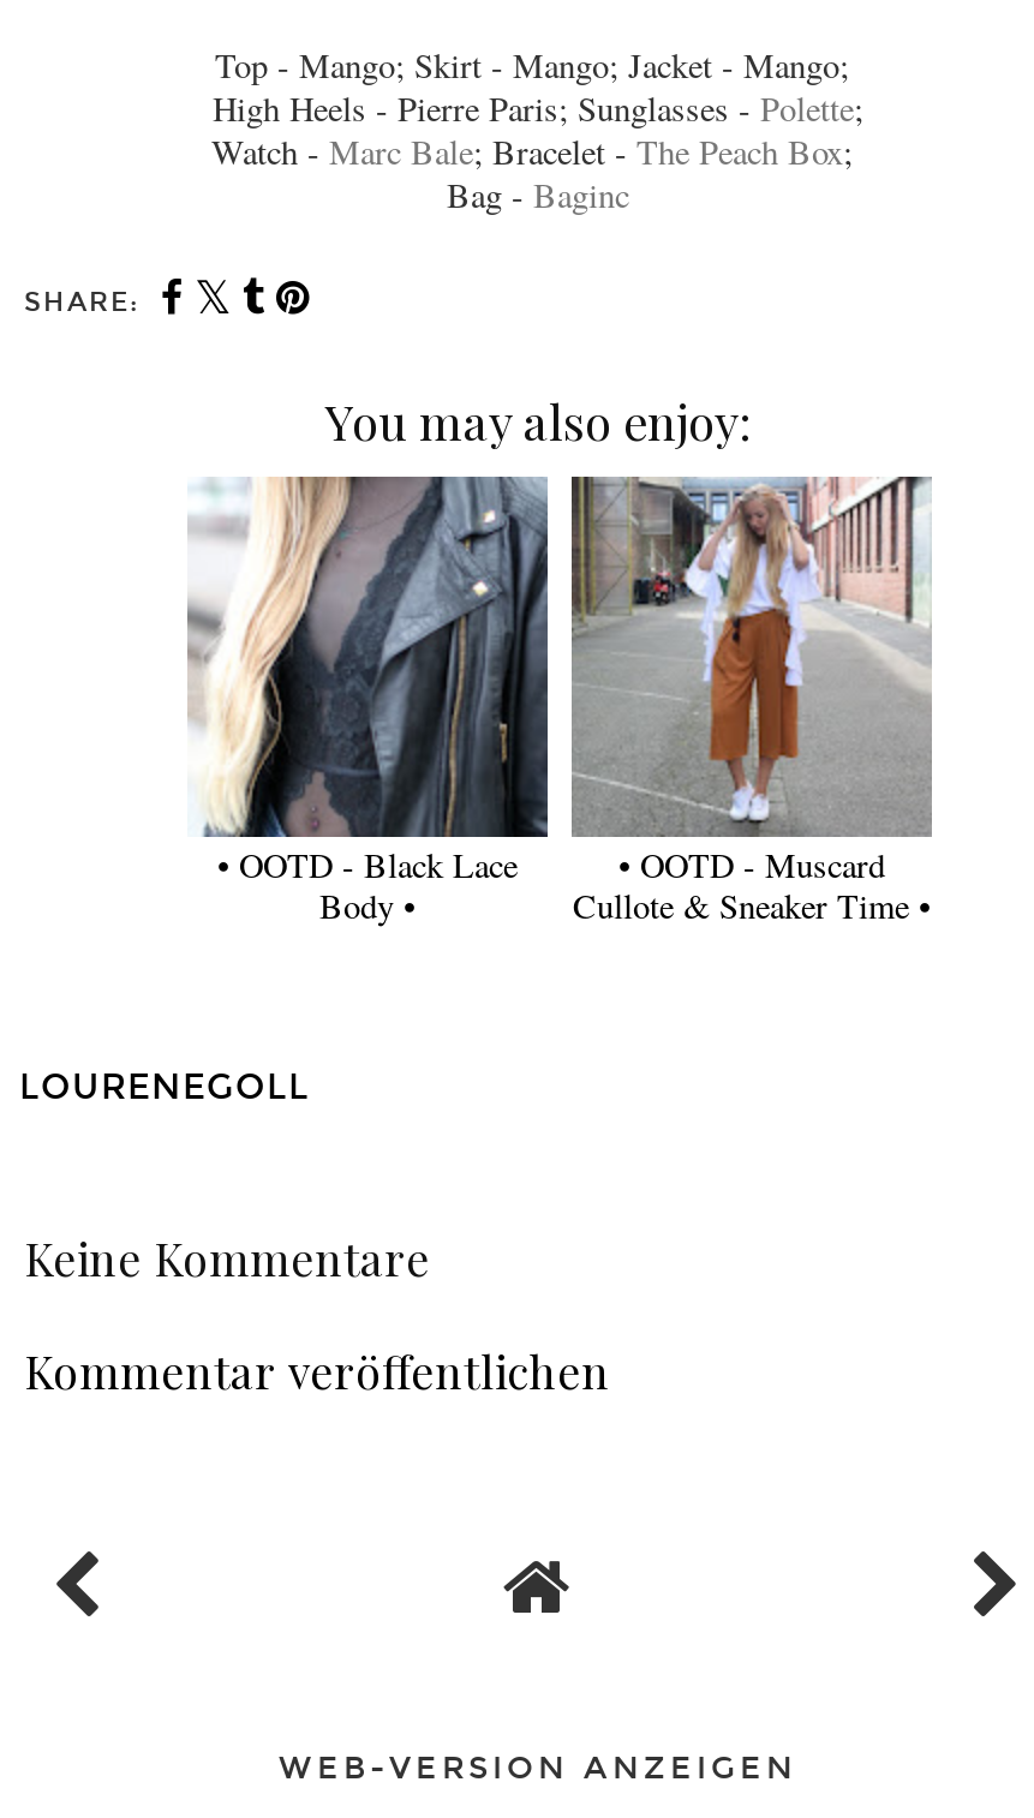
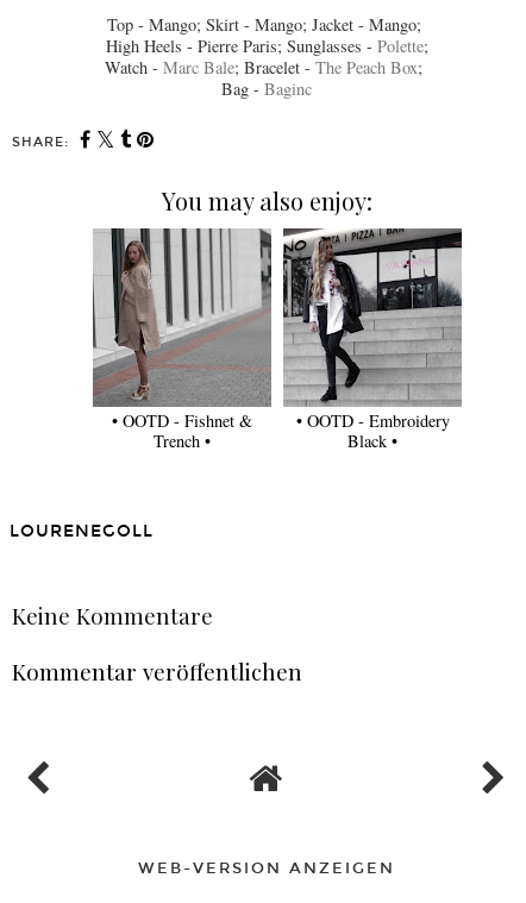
[187,474,548,929] [image] | • OOTD - Black Lace | Body • -> [92,227,271,452] [image] | • OOTD - Fishnet & | Trench •
[569,477,932,929] [image] | • OOTD - Muscard | Cullote & Sneaker Time • -> [283,227,463,452] [image] | • OOTD - Embroidery | Black •

